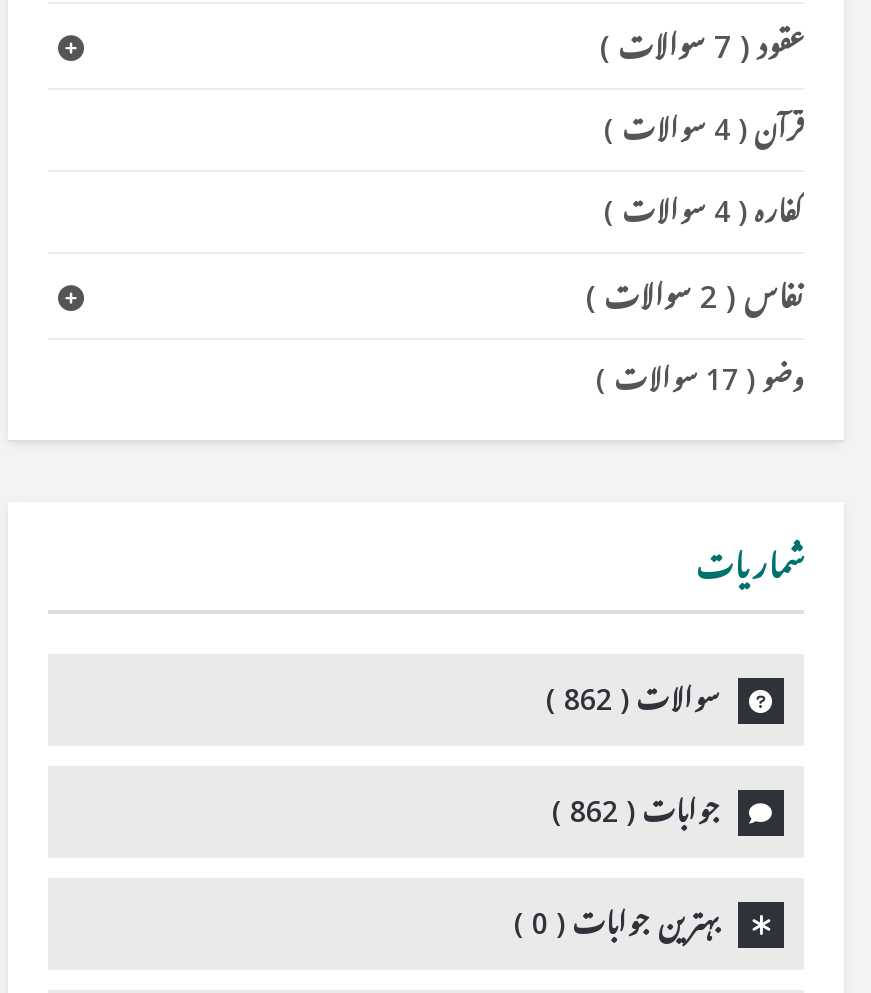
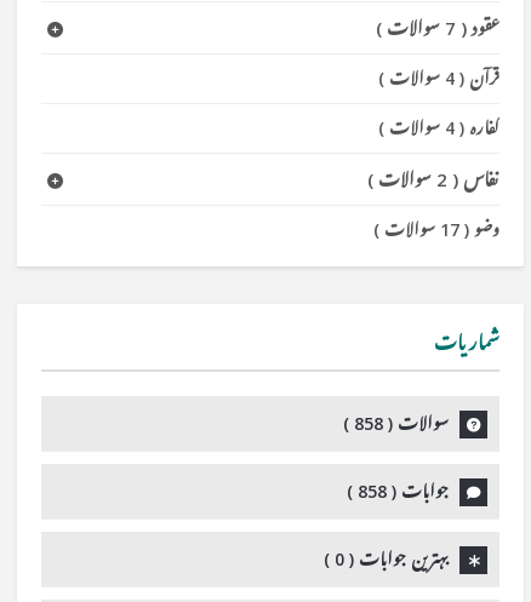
[546,680,720,718] سوالات (862) -> [343,412,449,435] سوالات (858)
[552,792,720,830] جوابات (862) -> [347,480,449,503] جوابات (858)

